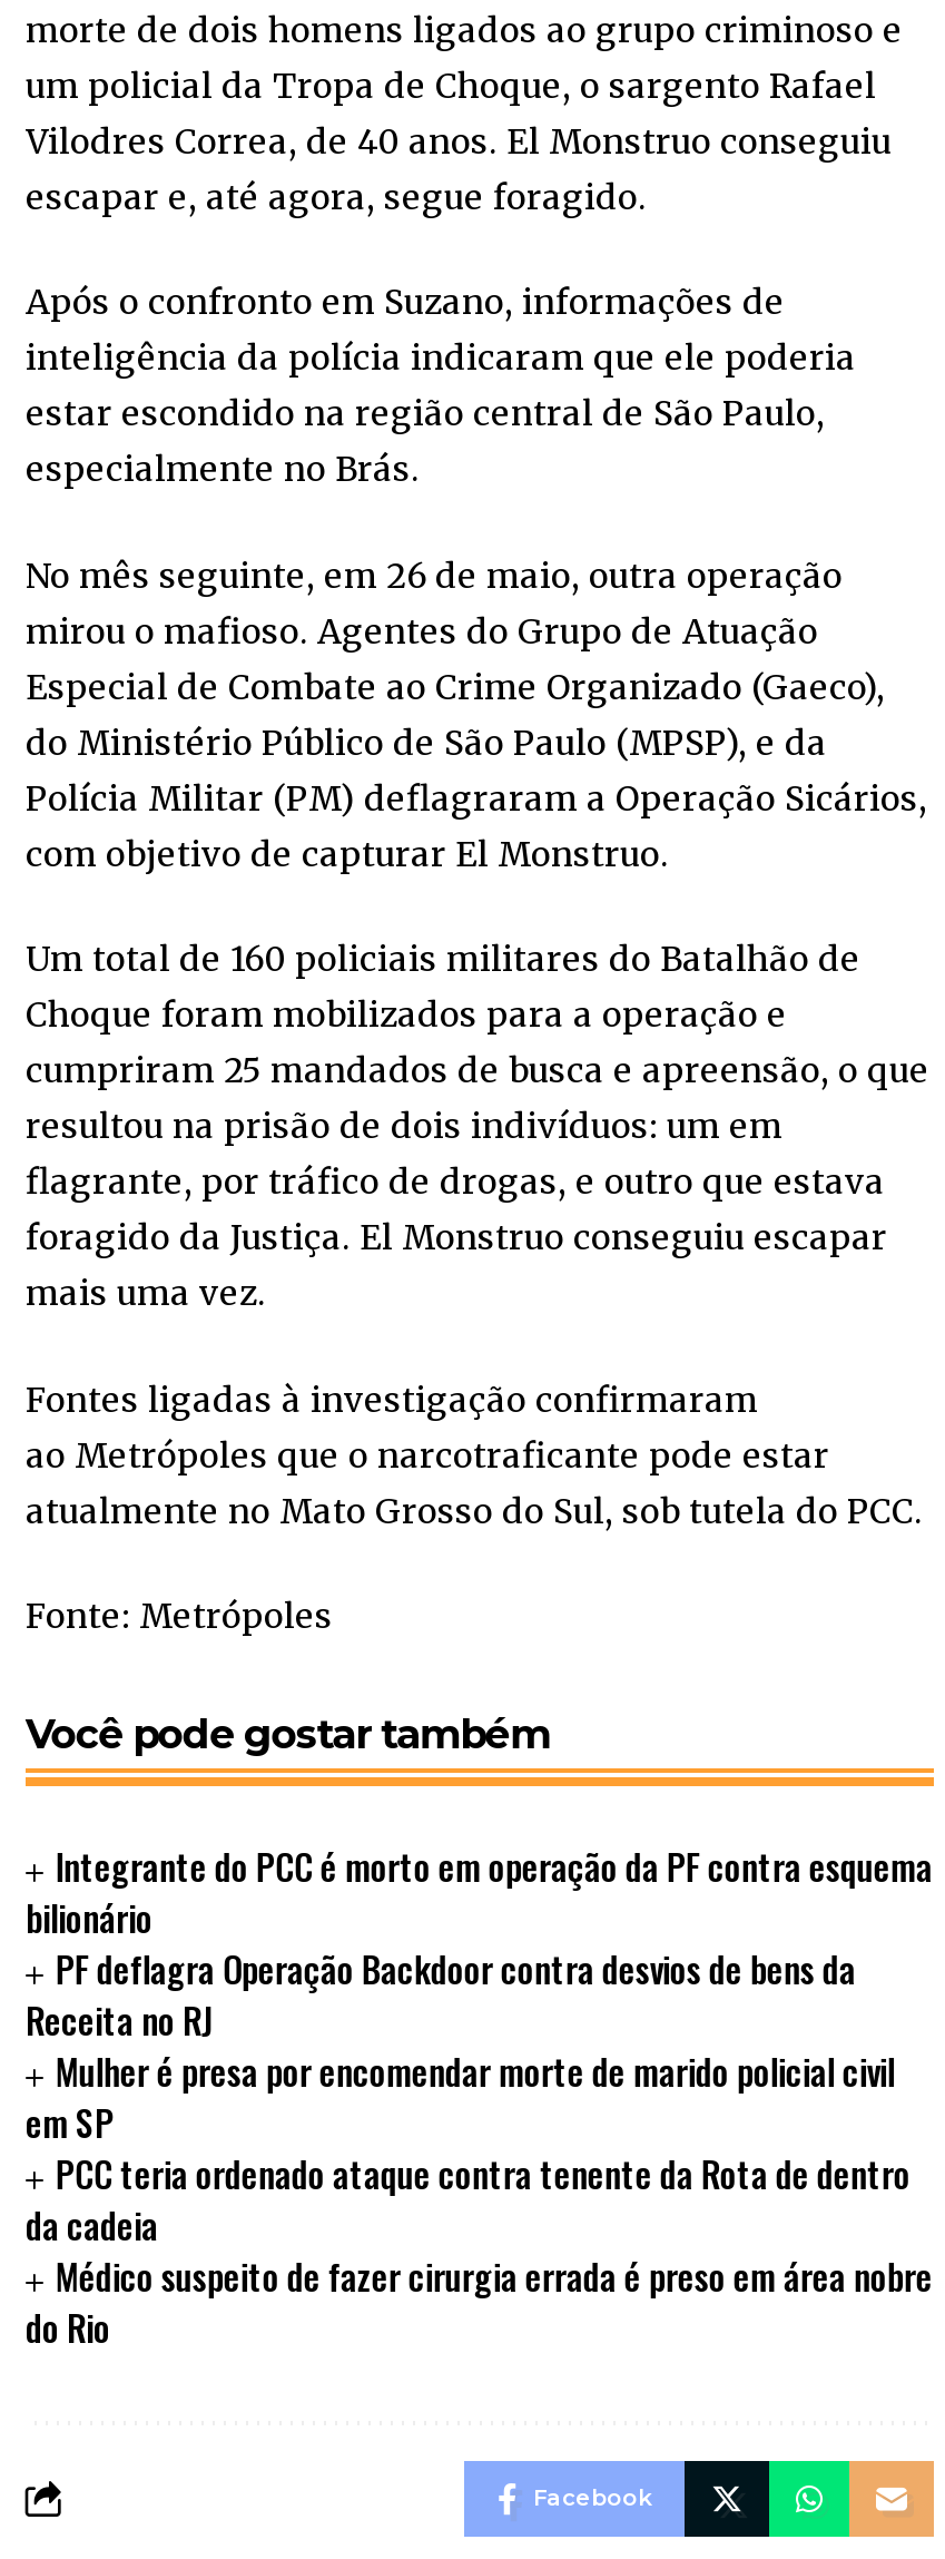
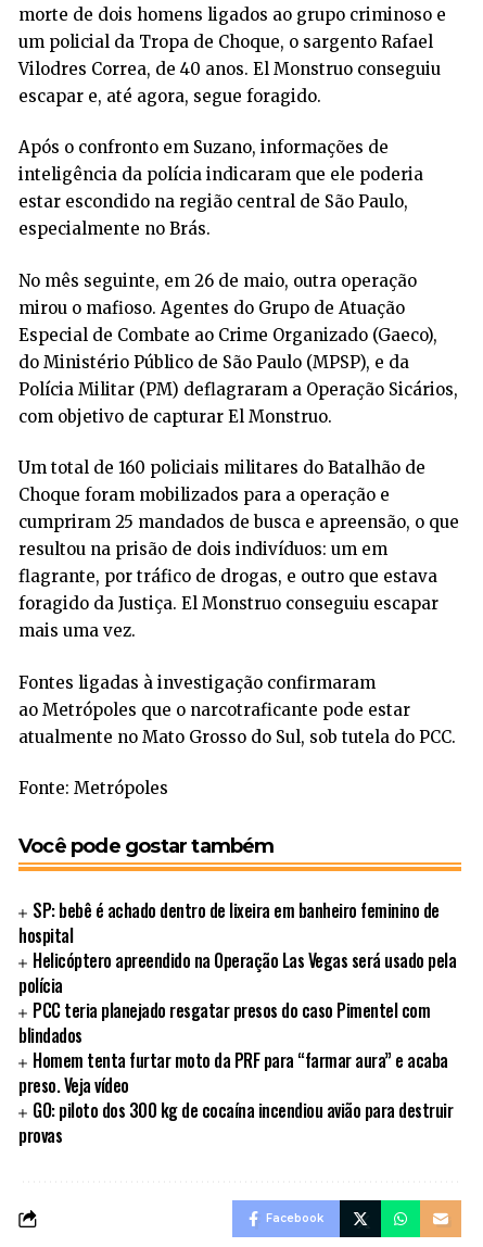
[26,1840,933,2355] Integrante do PCC é morto em operação da PF contra esquema | bilionário | PF deflagra Operação Backdoor contra desvios de bens da | Receita no RJ | Mulher é presa por encomendar morte de marido policial civil | em SP | PCC teria ordenado ataque contra tenente da Rota de dentro | da cadeia | Médico suspeito de fazer cirurgia errada é preso em área nobre | do Rio -> [18,897,456,1148] SP: bebê é achado dentro de lixeira em banheiro feminino de | hospital | Helicóptero apreendido na Operação Las Vegas será usado pela | polícia | PCC teria planejado resgatar presos do caso Pimentel com | blindados | Homem tenta furtar moto da PRF para “farmar aura” e acaba | preso. Veja vídeo | GO: piloto dos 300 kg de cocaína incendiou avião para destruir | provas

